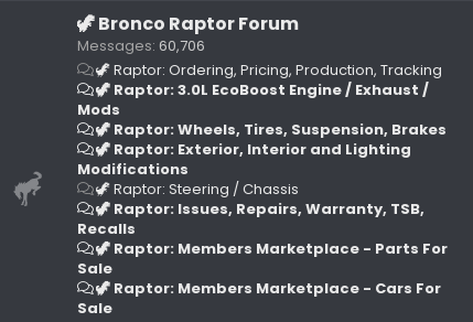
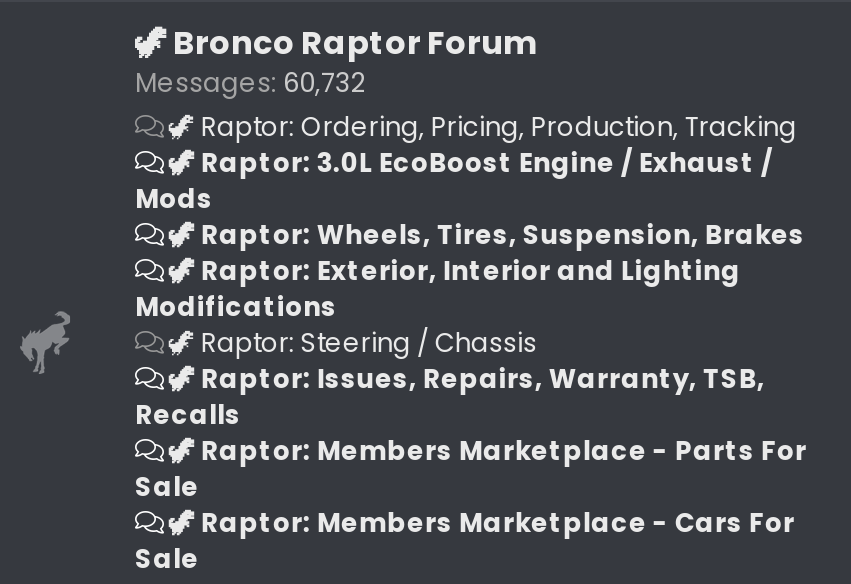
[77,35,205,56] Messages 60,706 -> [135,64,367,102] Messages 60,732

